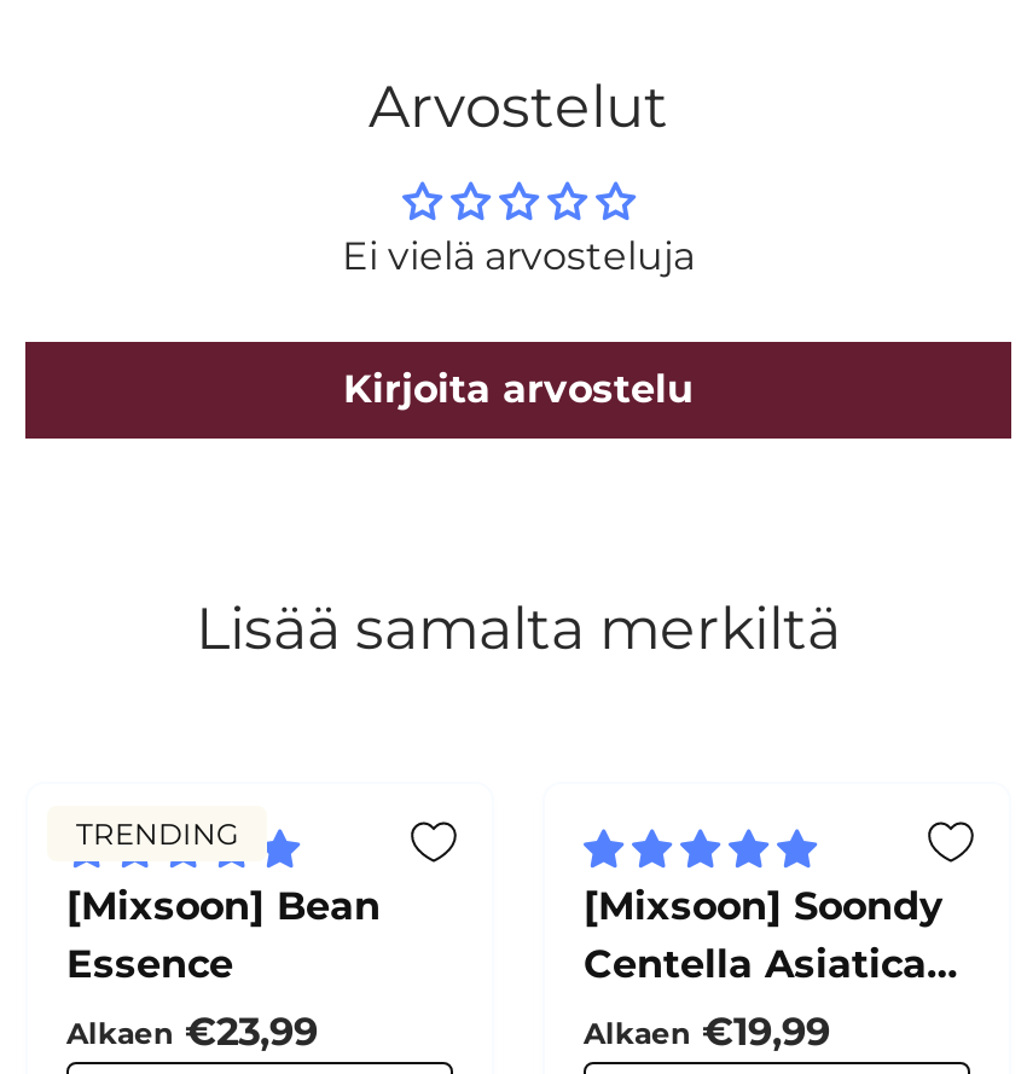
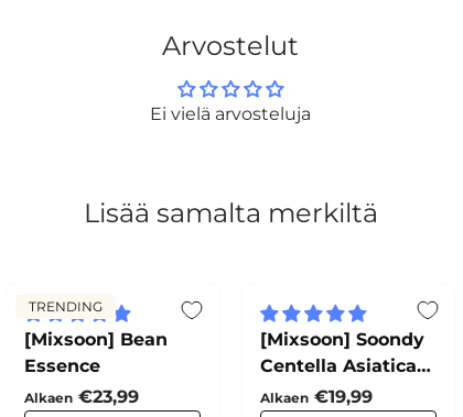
[343,366,694,412] Kirjoita arvostelu -> none

